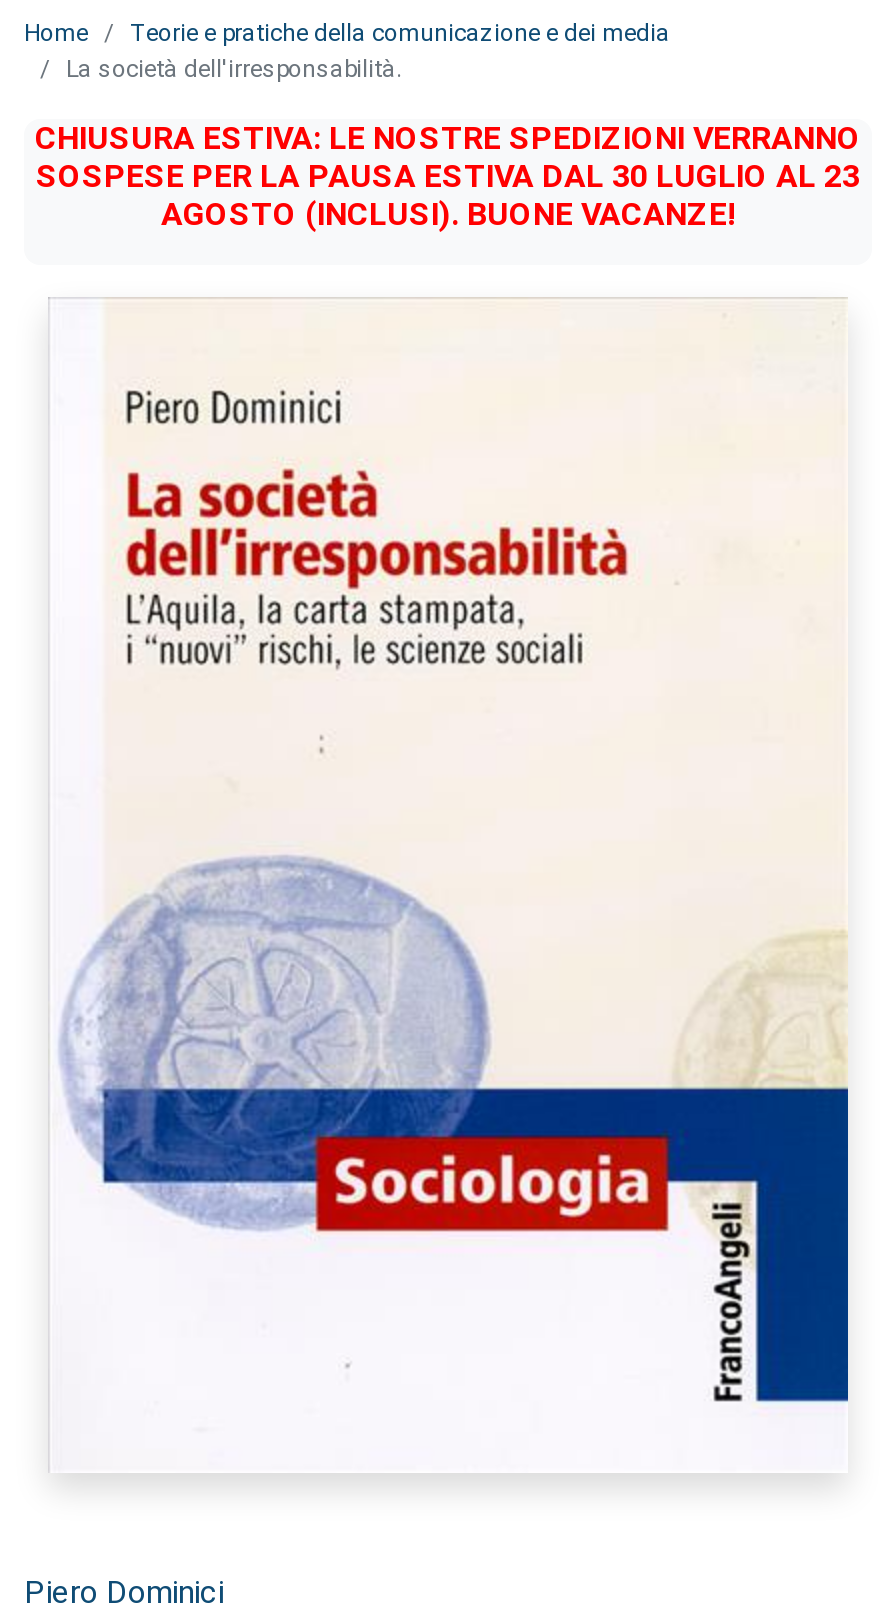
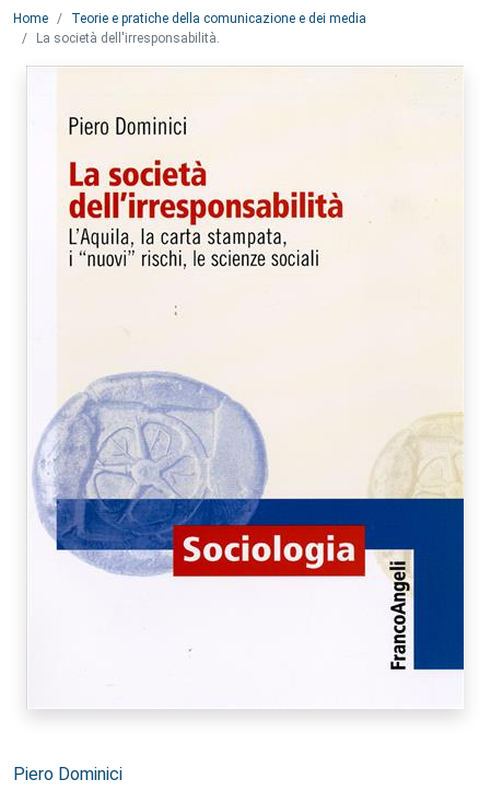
[35,119,861,233] CHIUSURA ESTIVA: LE NOSTRE SPEDIZIONI VERRANNO | SOSPESE PER LA PAUSA ESTIVA DAL 30 LUGLIO AL 23 | AGOSTO (INCLUSI). BUONE VACANZE! -> none

